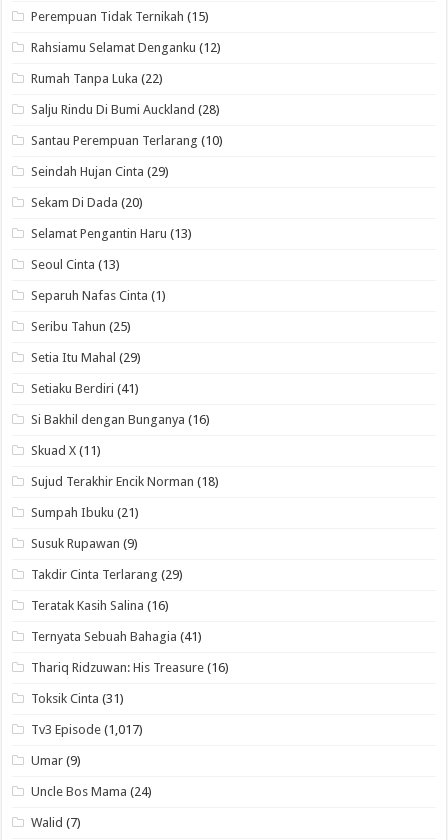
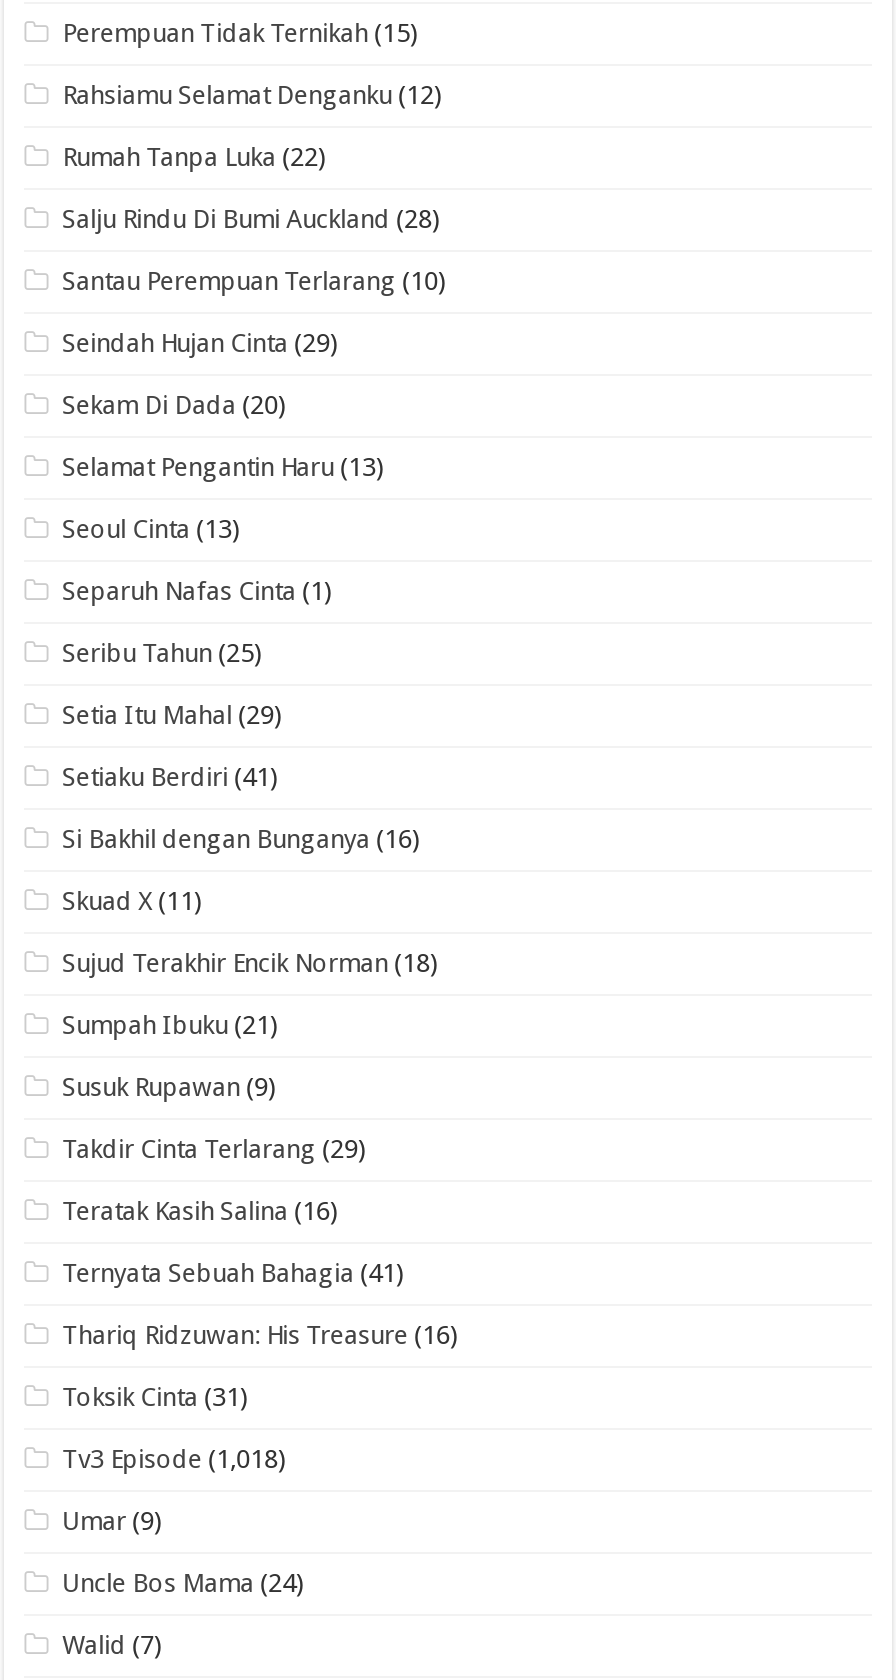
[31,722,143,737] Tv3 Episode (1,017) -> [62,1444,286,1474] Tv3 Episode (1,018)

